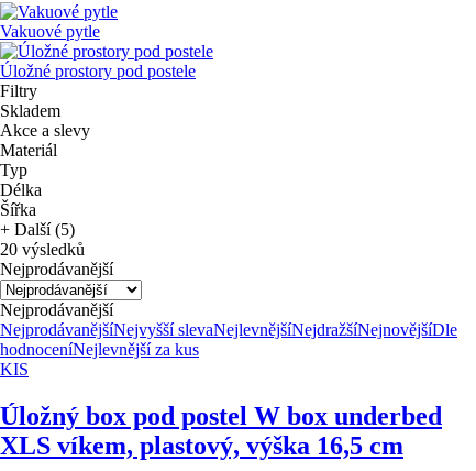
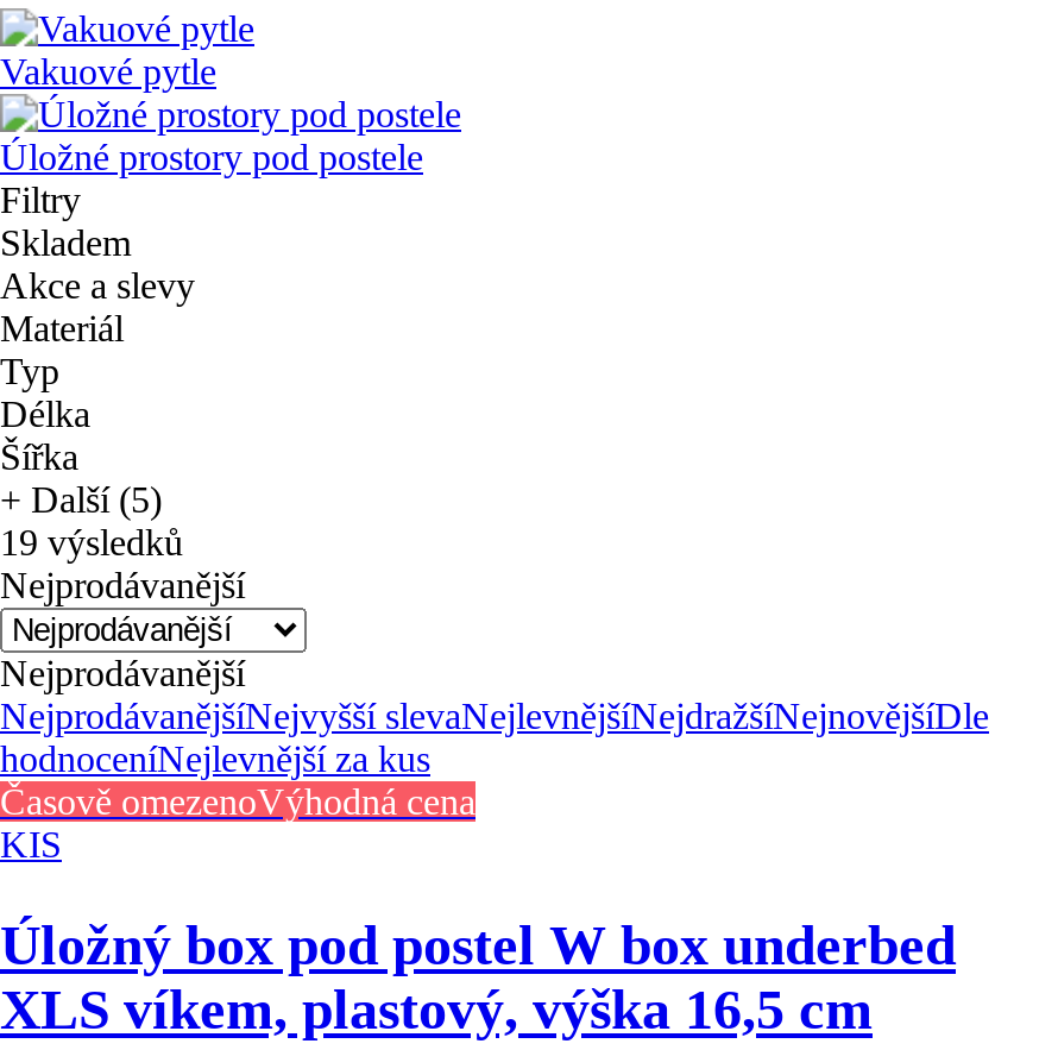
[0,240,85,258] 20 výsledků -> [0,522,183,562] 19 výsledků
none -> [0,781,476,821] Časově omezenoVýhodná cena

